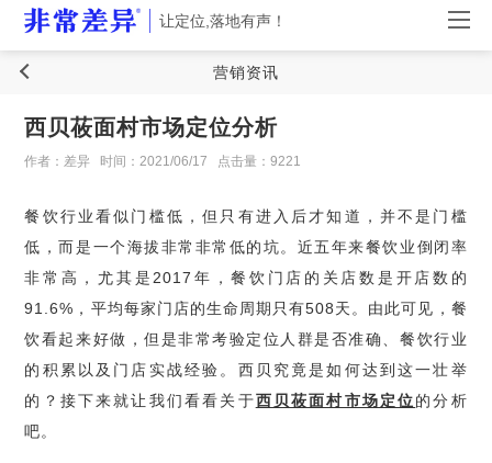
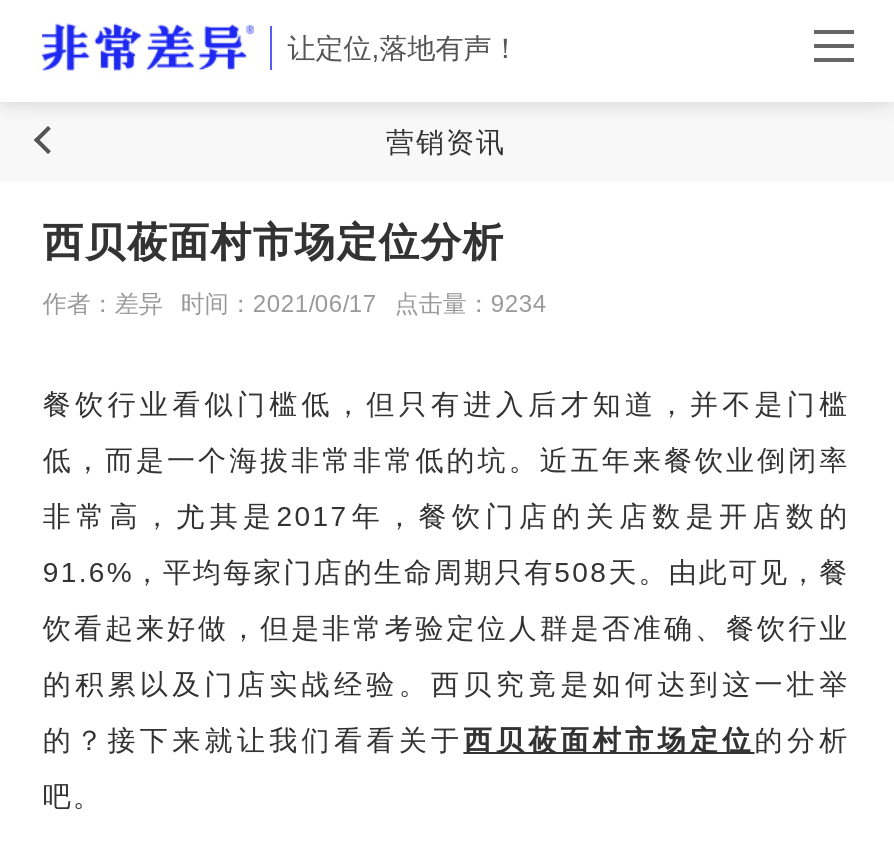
[25,154,301,169] 作者：差异 时间：2021/06/17 点击量：9221 -> [43,290,547,318] 作者：差异 时间：2021/06/17 点击量：9234

